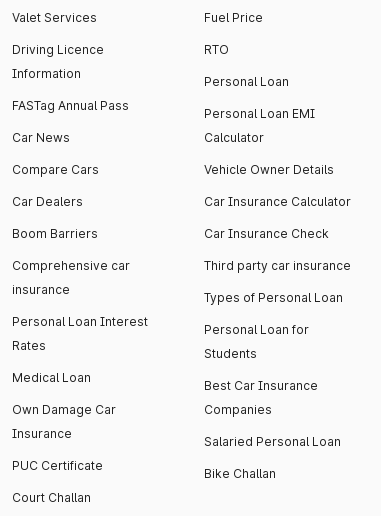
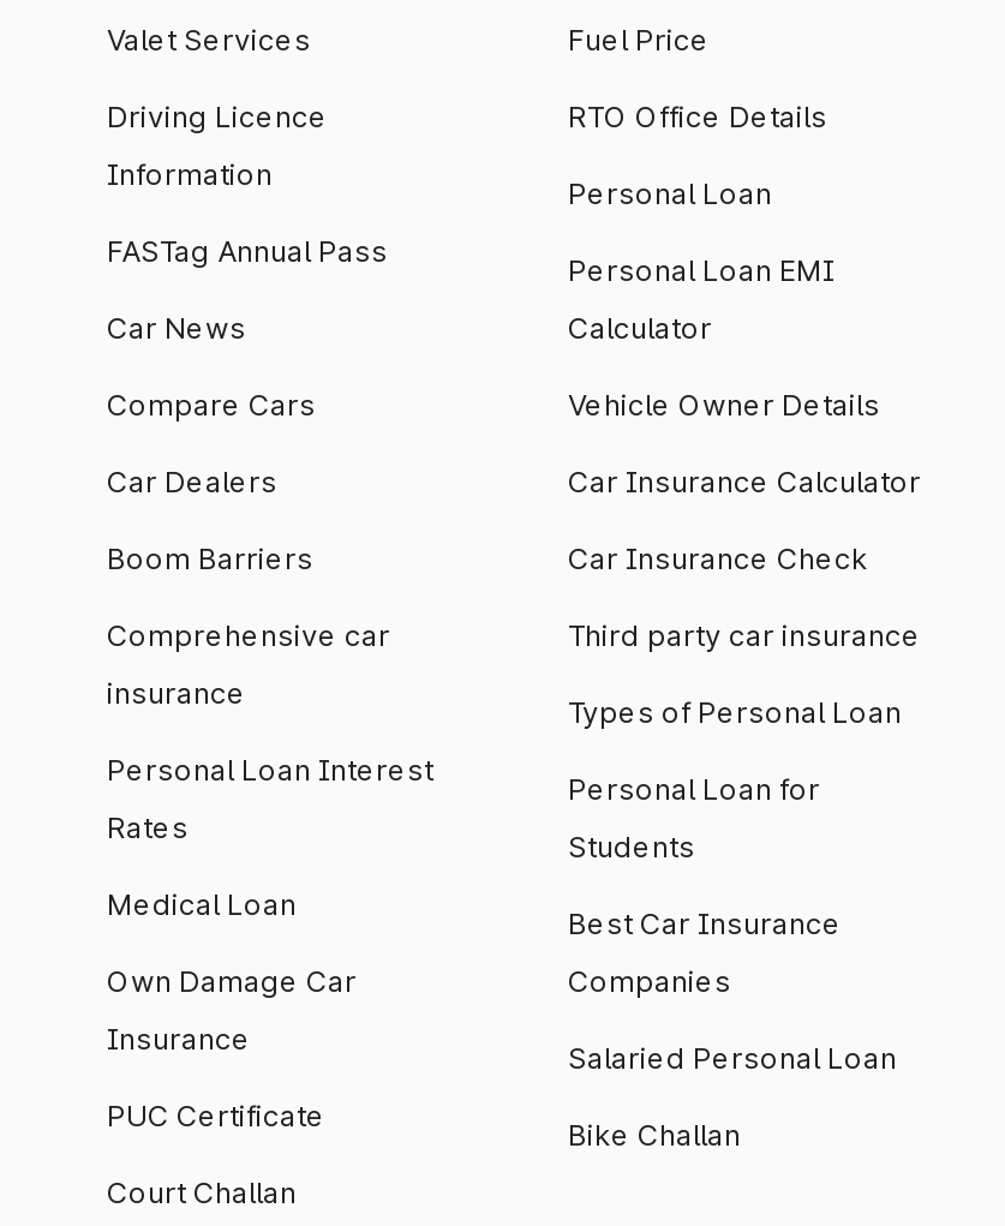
[204,42,229,57] RTO -> [568,99,827,135] RTO Office Details

